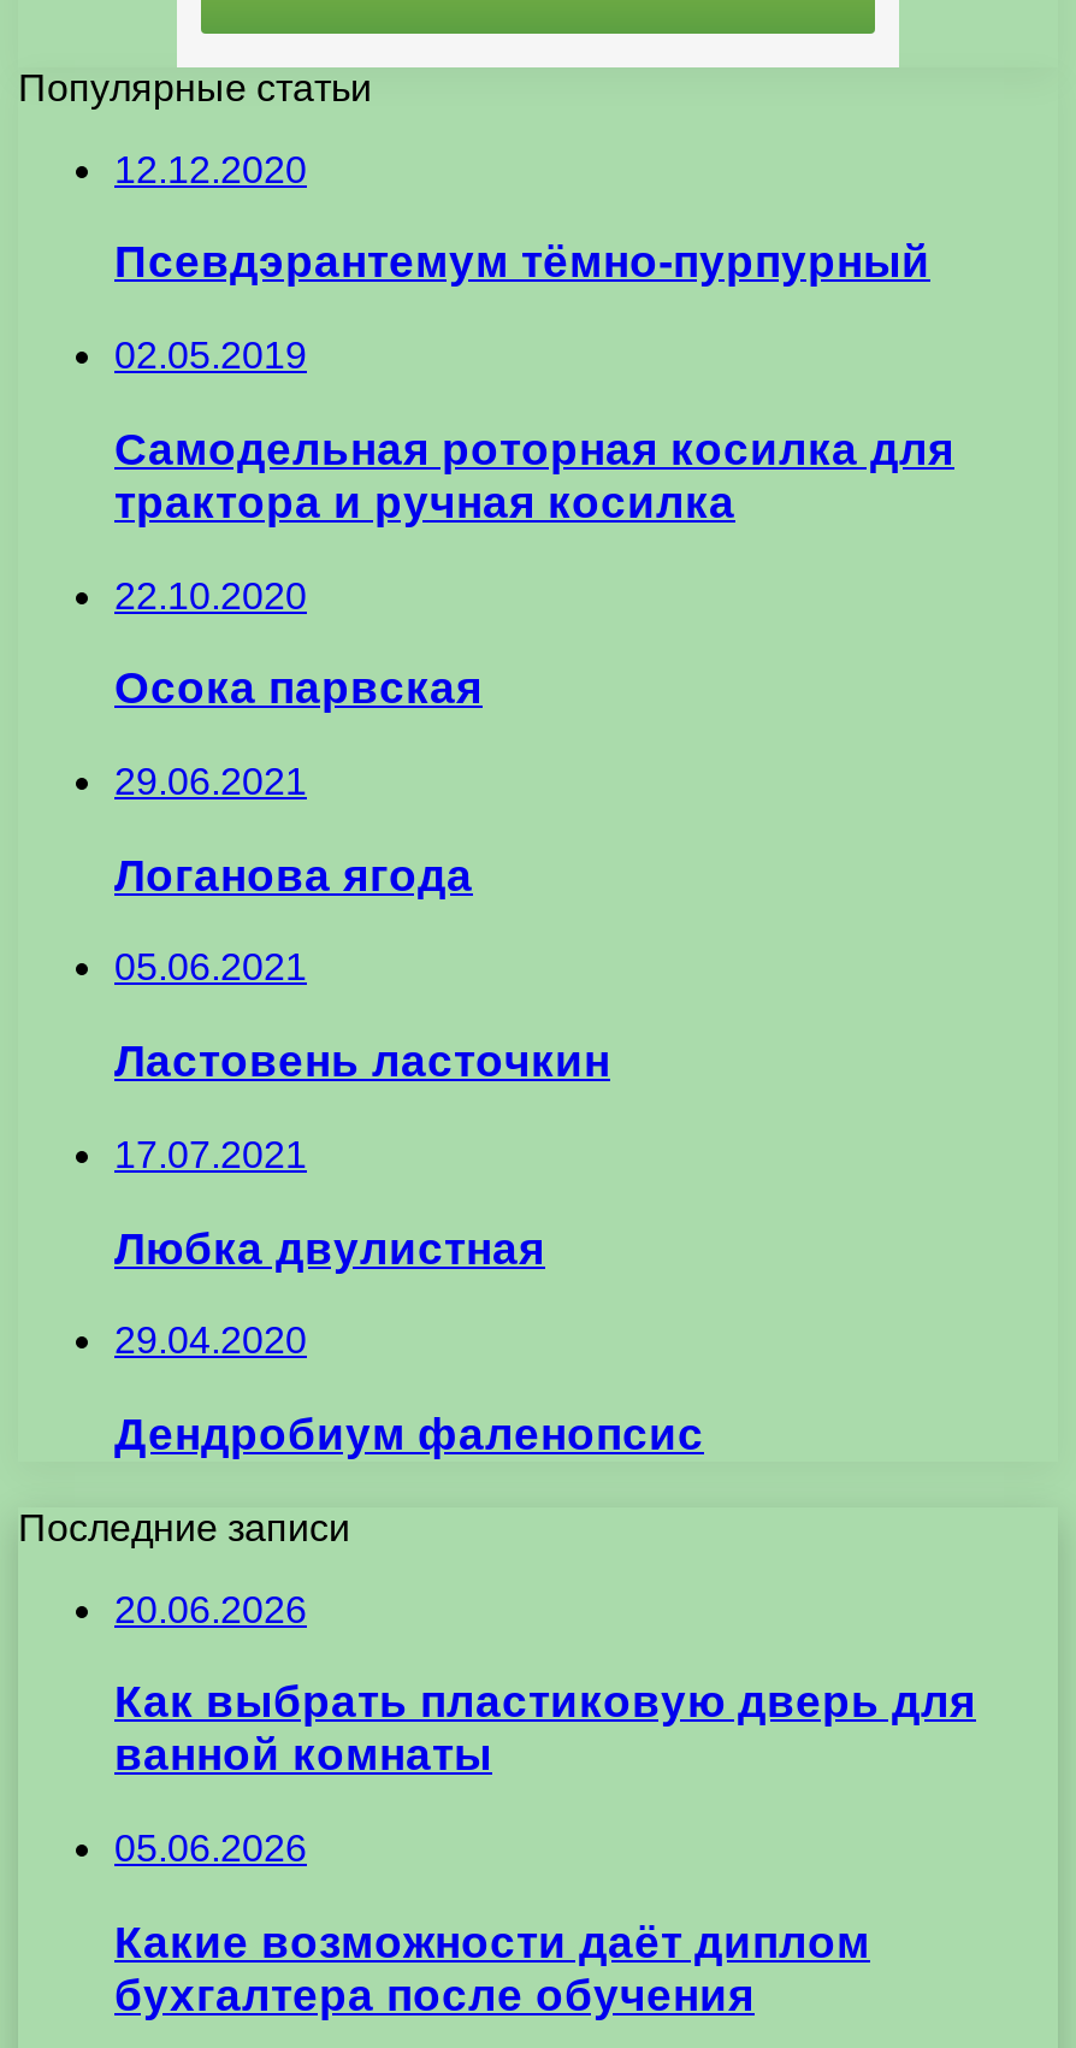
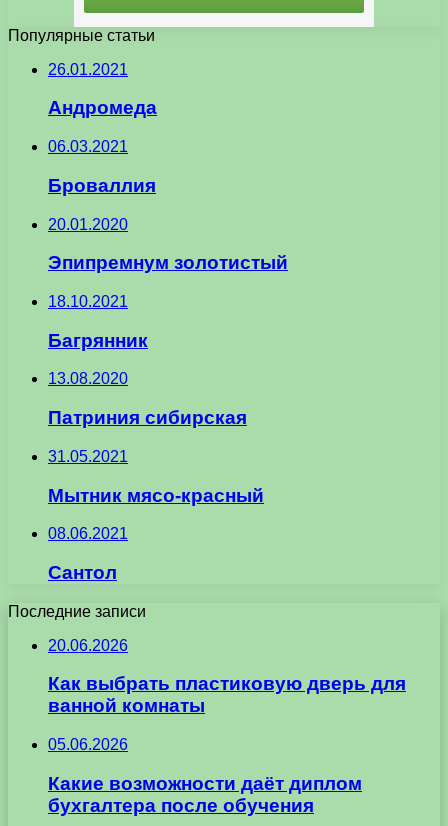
[114,149,307,190] 12.12.2020 -> [48,61,128,78] 26.01.2021
[114,237,930,288] Псевдэрантемум тёмно-пурпурный -> [48,97,157,118] Андромеда
[114,335,307,376] 02.05.2019 -> [48,138,128,155] 06.03.2021
[114,423,954,527] Самодельная роторная косилка для | трактора и ручная косилка -> [48,175,156,196] Броваллия
[114,575,307,615] 22.10.2020 -> [48,216,128,233] 20.01.2020
[114,663,483,713] Осока парвская -> [48,252,288,273] Эпипремнум золотистый
[114,761,307,802] 29.06.2021 -> [48,293,128,310] 18.10.2021
[114,849,473,900] Логанова ягода -> [48,330,148,351] Багрянник
[114,947,307,988] 05.06.2021 -> [48,370,128,387] 13.08.2020
[114,1036,610,1086] Ластовень ласточкин -> [48,407,247,428] Патриния сибирская
[114,1134,307,1175] 17.07.2021 -> [48,448,128,465] 31.05.2021
[114,1222,545,1273] Любка двулистная -> [48,485,264,506] Мытник мясо-красный
[114,1320,307,1361] 29.04.2020 -> [48,525,128,542] 08.06.2021
[114,1409,704,1459] Дендробиум фаленопсис -> [48,562,117,583] Сантол

